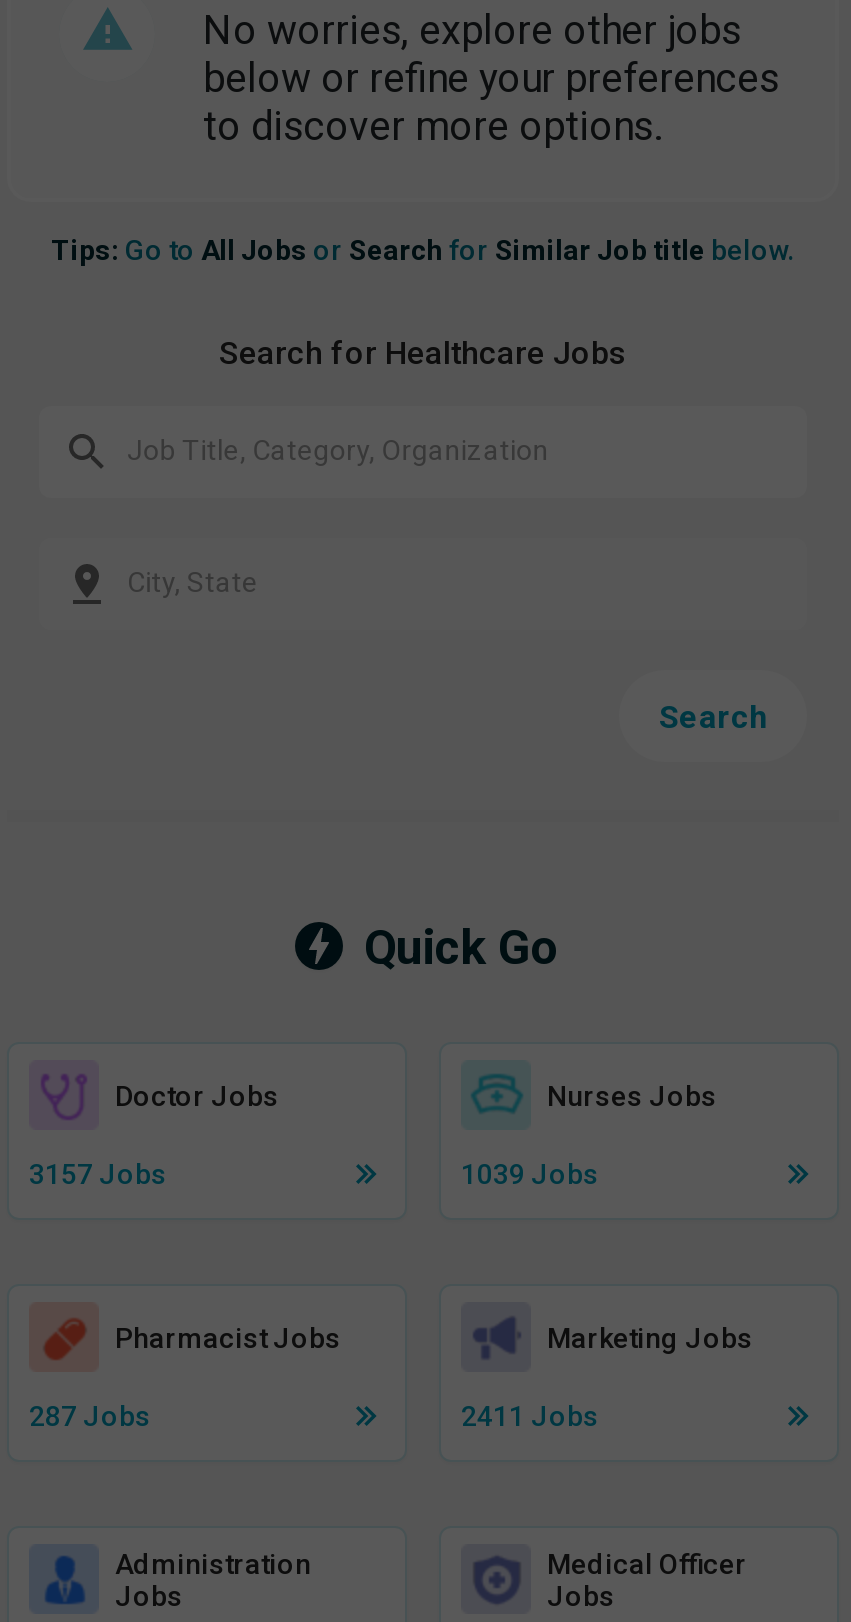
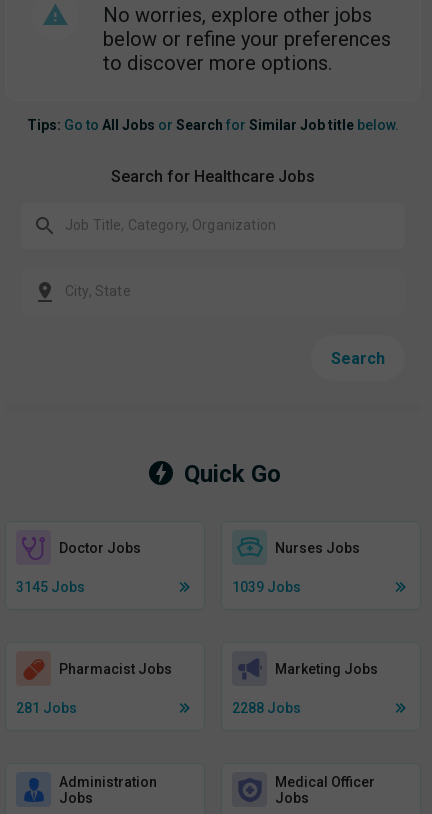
[29,1158,167,1190] 3157 Jobs -> [16,579,85,595] 3145 Jobs
[29,1400,151,1432] 287 Jobs -> [16,700,77,716] 281 Jobs
[461,1400,599,1432] 2411 Jobs -> [232,700,301,716] 2288 Jobs

